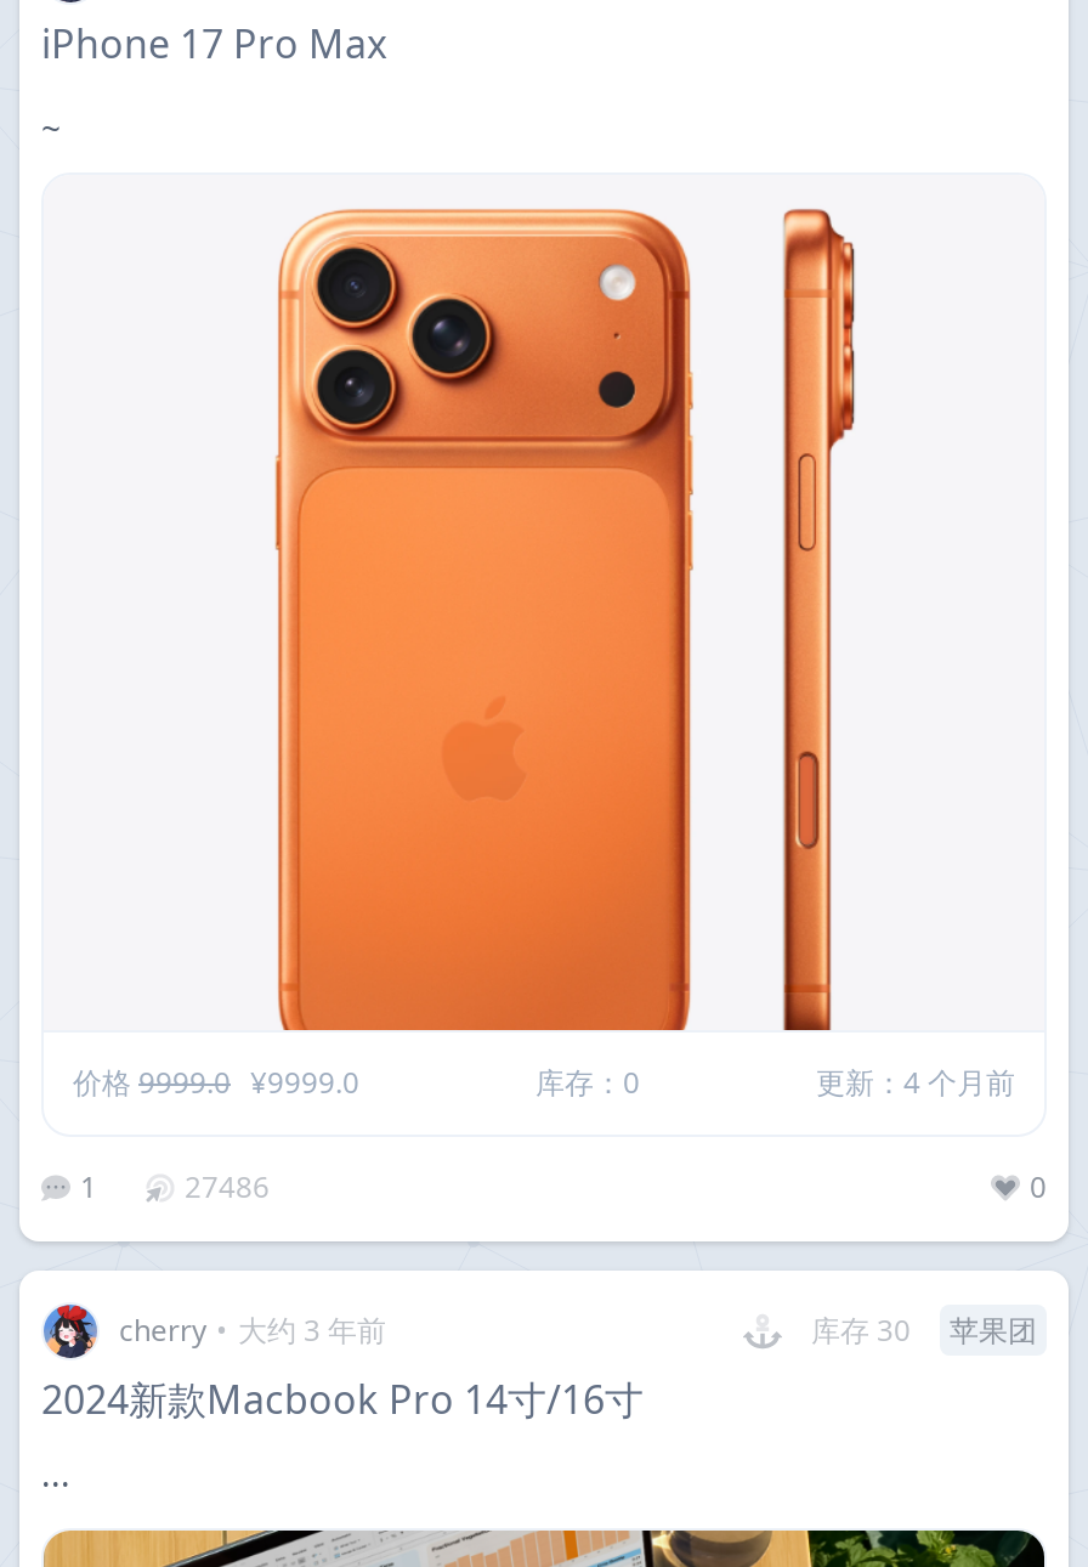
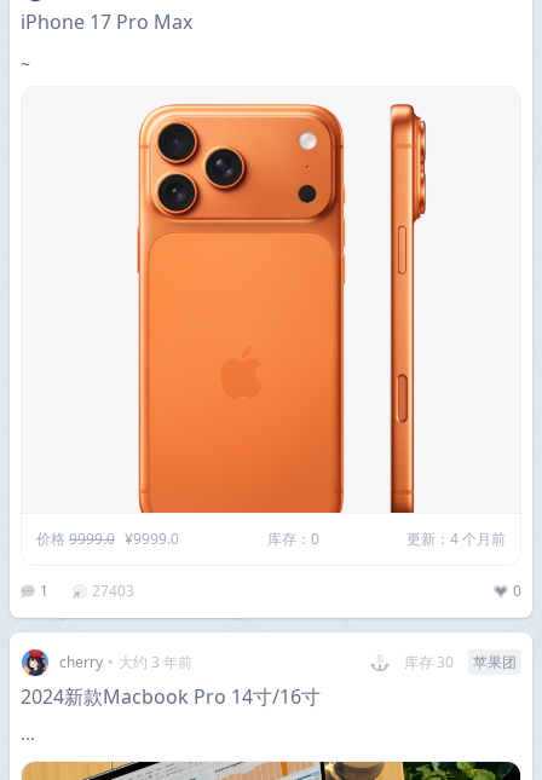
[185,1166,270,1207] 27486 -> [92,580,134,601] 27403

